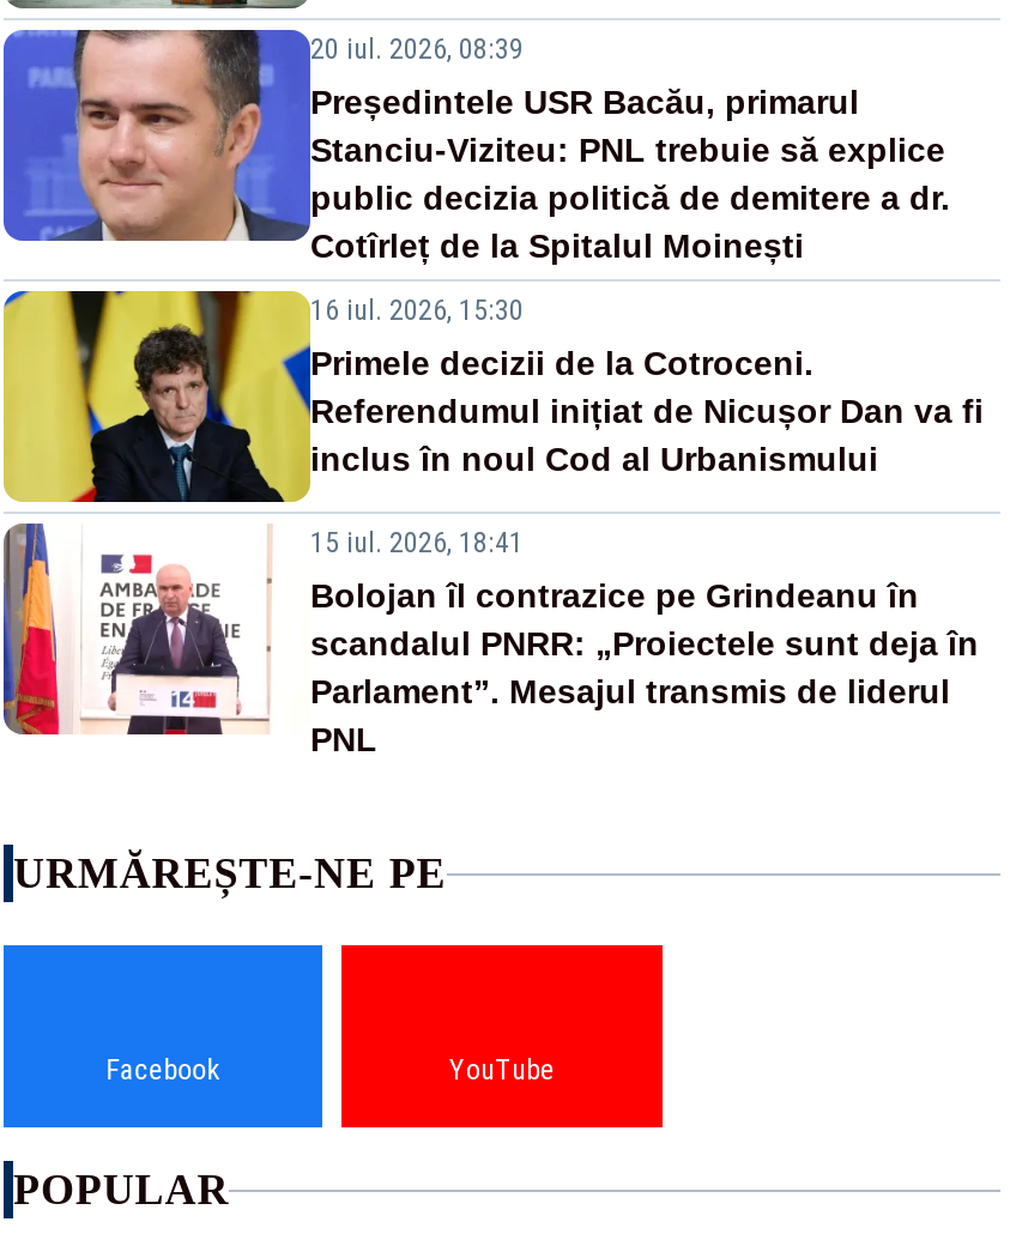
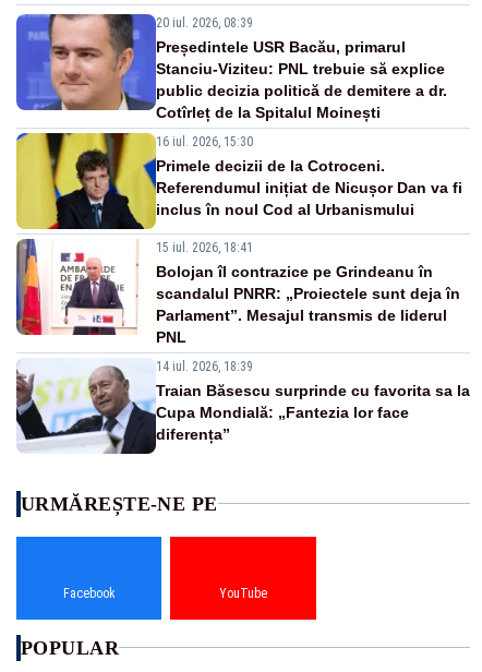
none -> [15,359,470,455] [image] | 14 iul. 2026, 18:39 | Traian Băsescu surprinde cu favorita sa la | Cupa Mondială: „Fantezia lor face | diferența”

